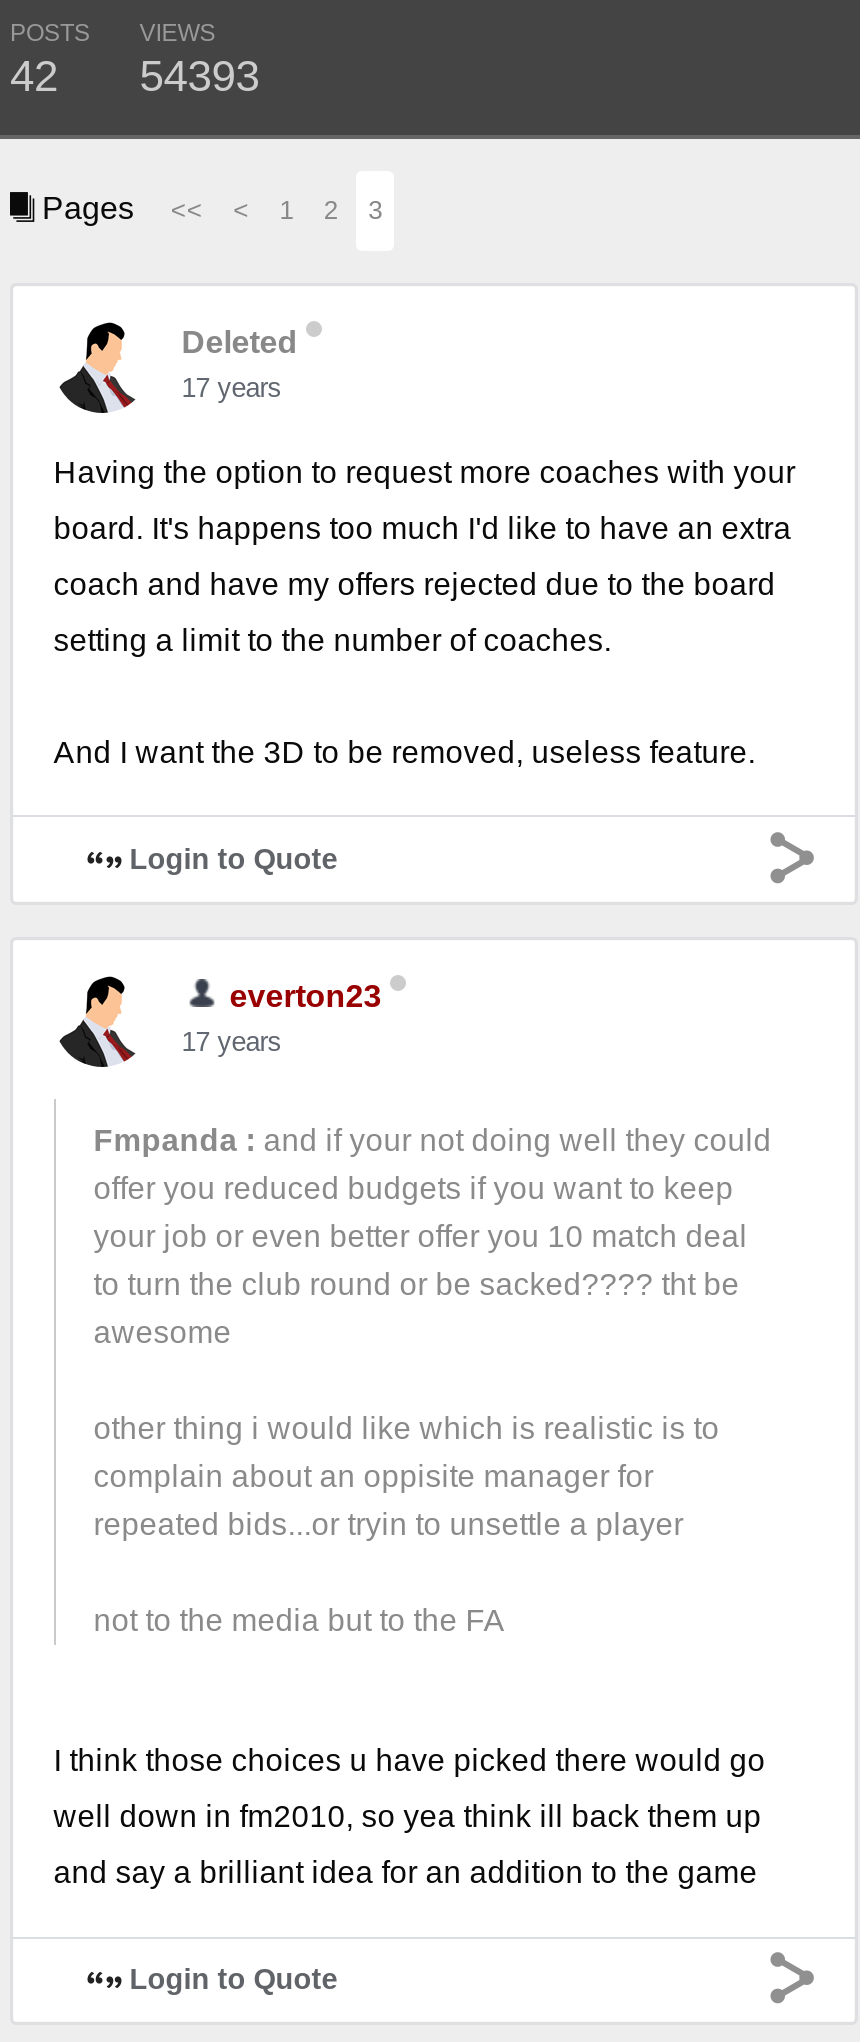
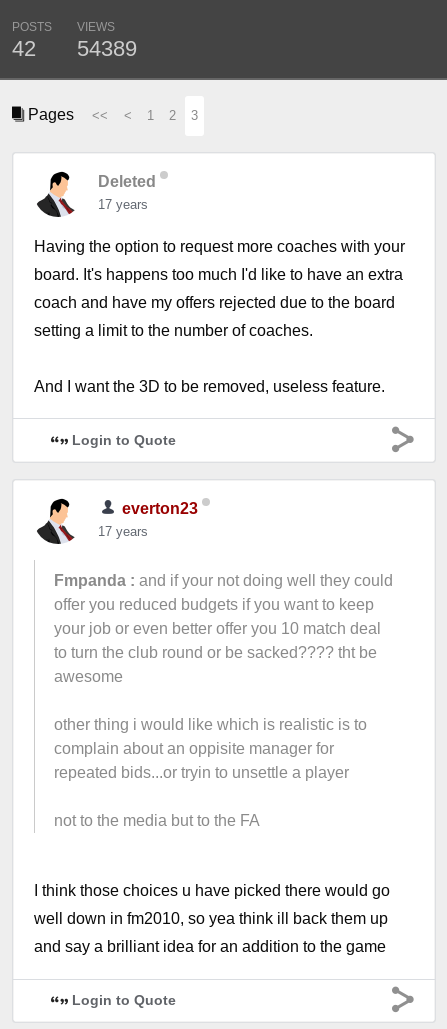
[10,51,260,101] 42 54393 -> [12,36,137,61] 42 54389

